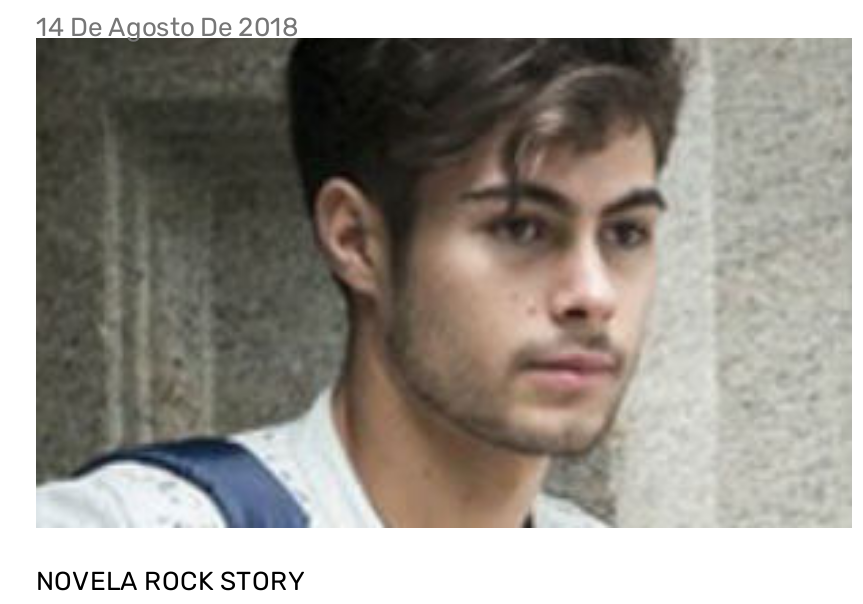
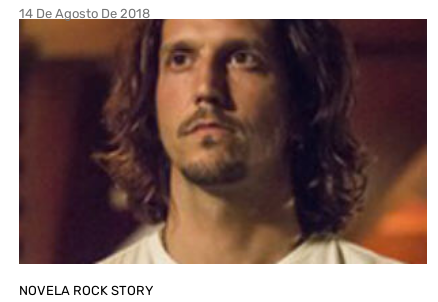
[36,36,852,530] [image] -> [18,18,428,265] [image]

